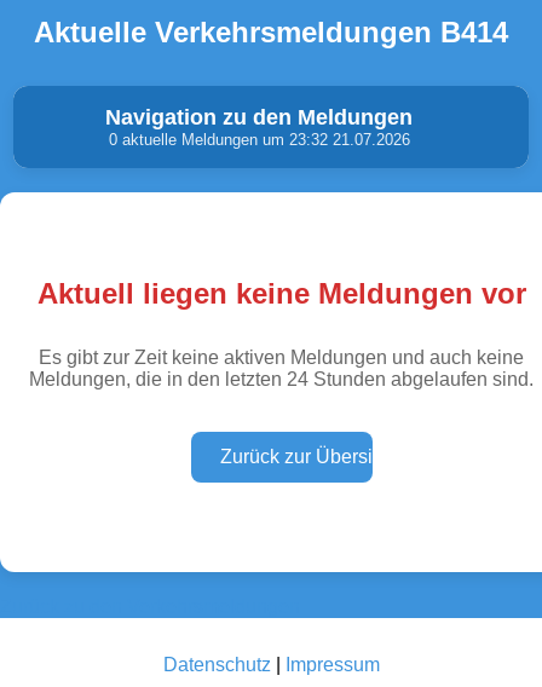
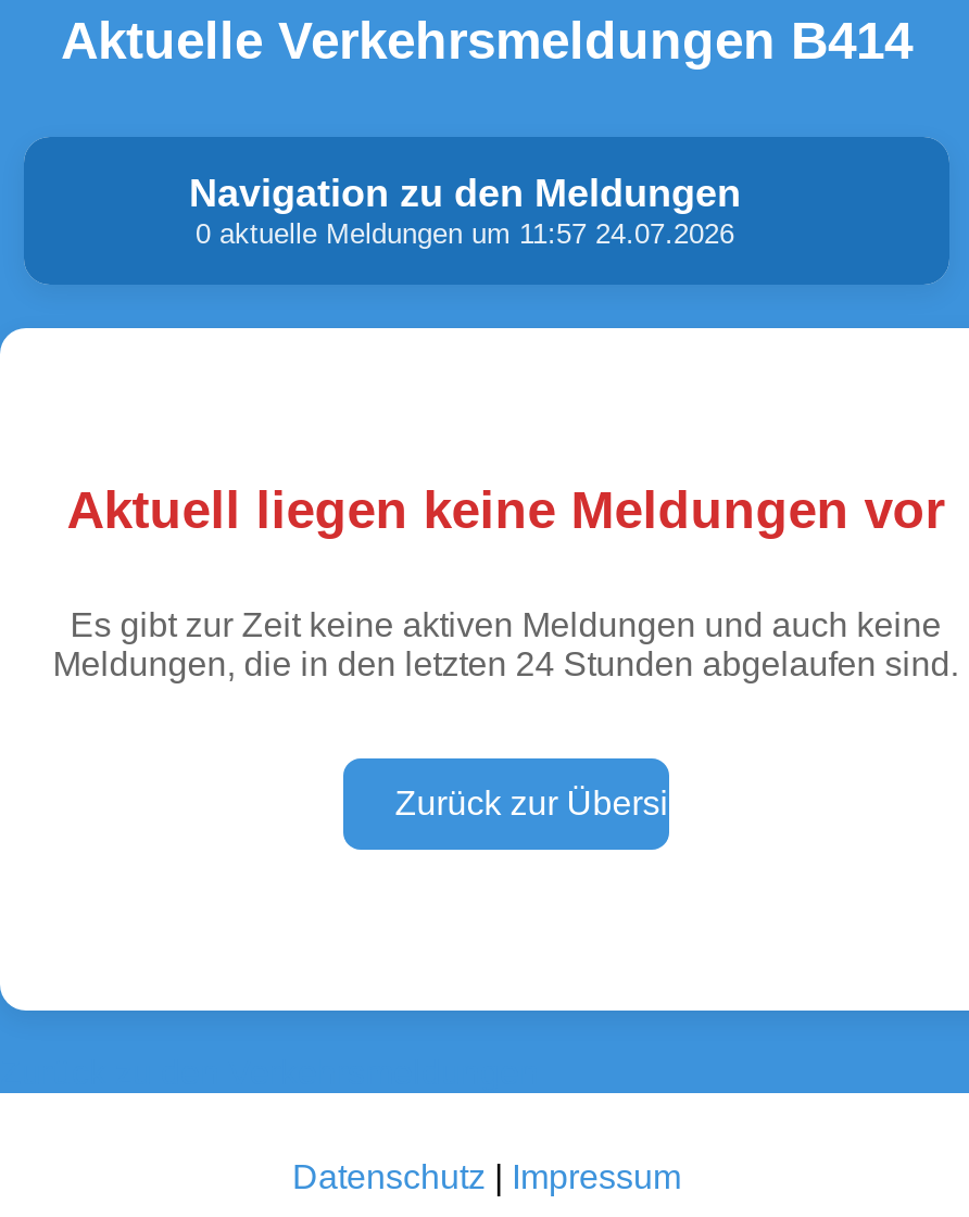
[108,131,410,149] 0 aktuelle Meldungen um 23:32 21.07.2026 -> [196,218,734,250] 0 aktuelle Meldungen um 11:57 24.07.2026

